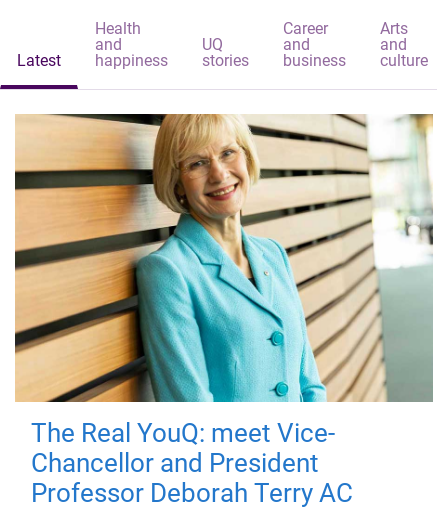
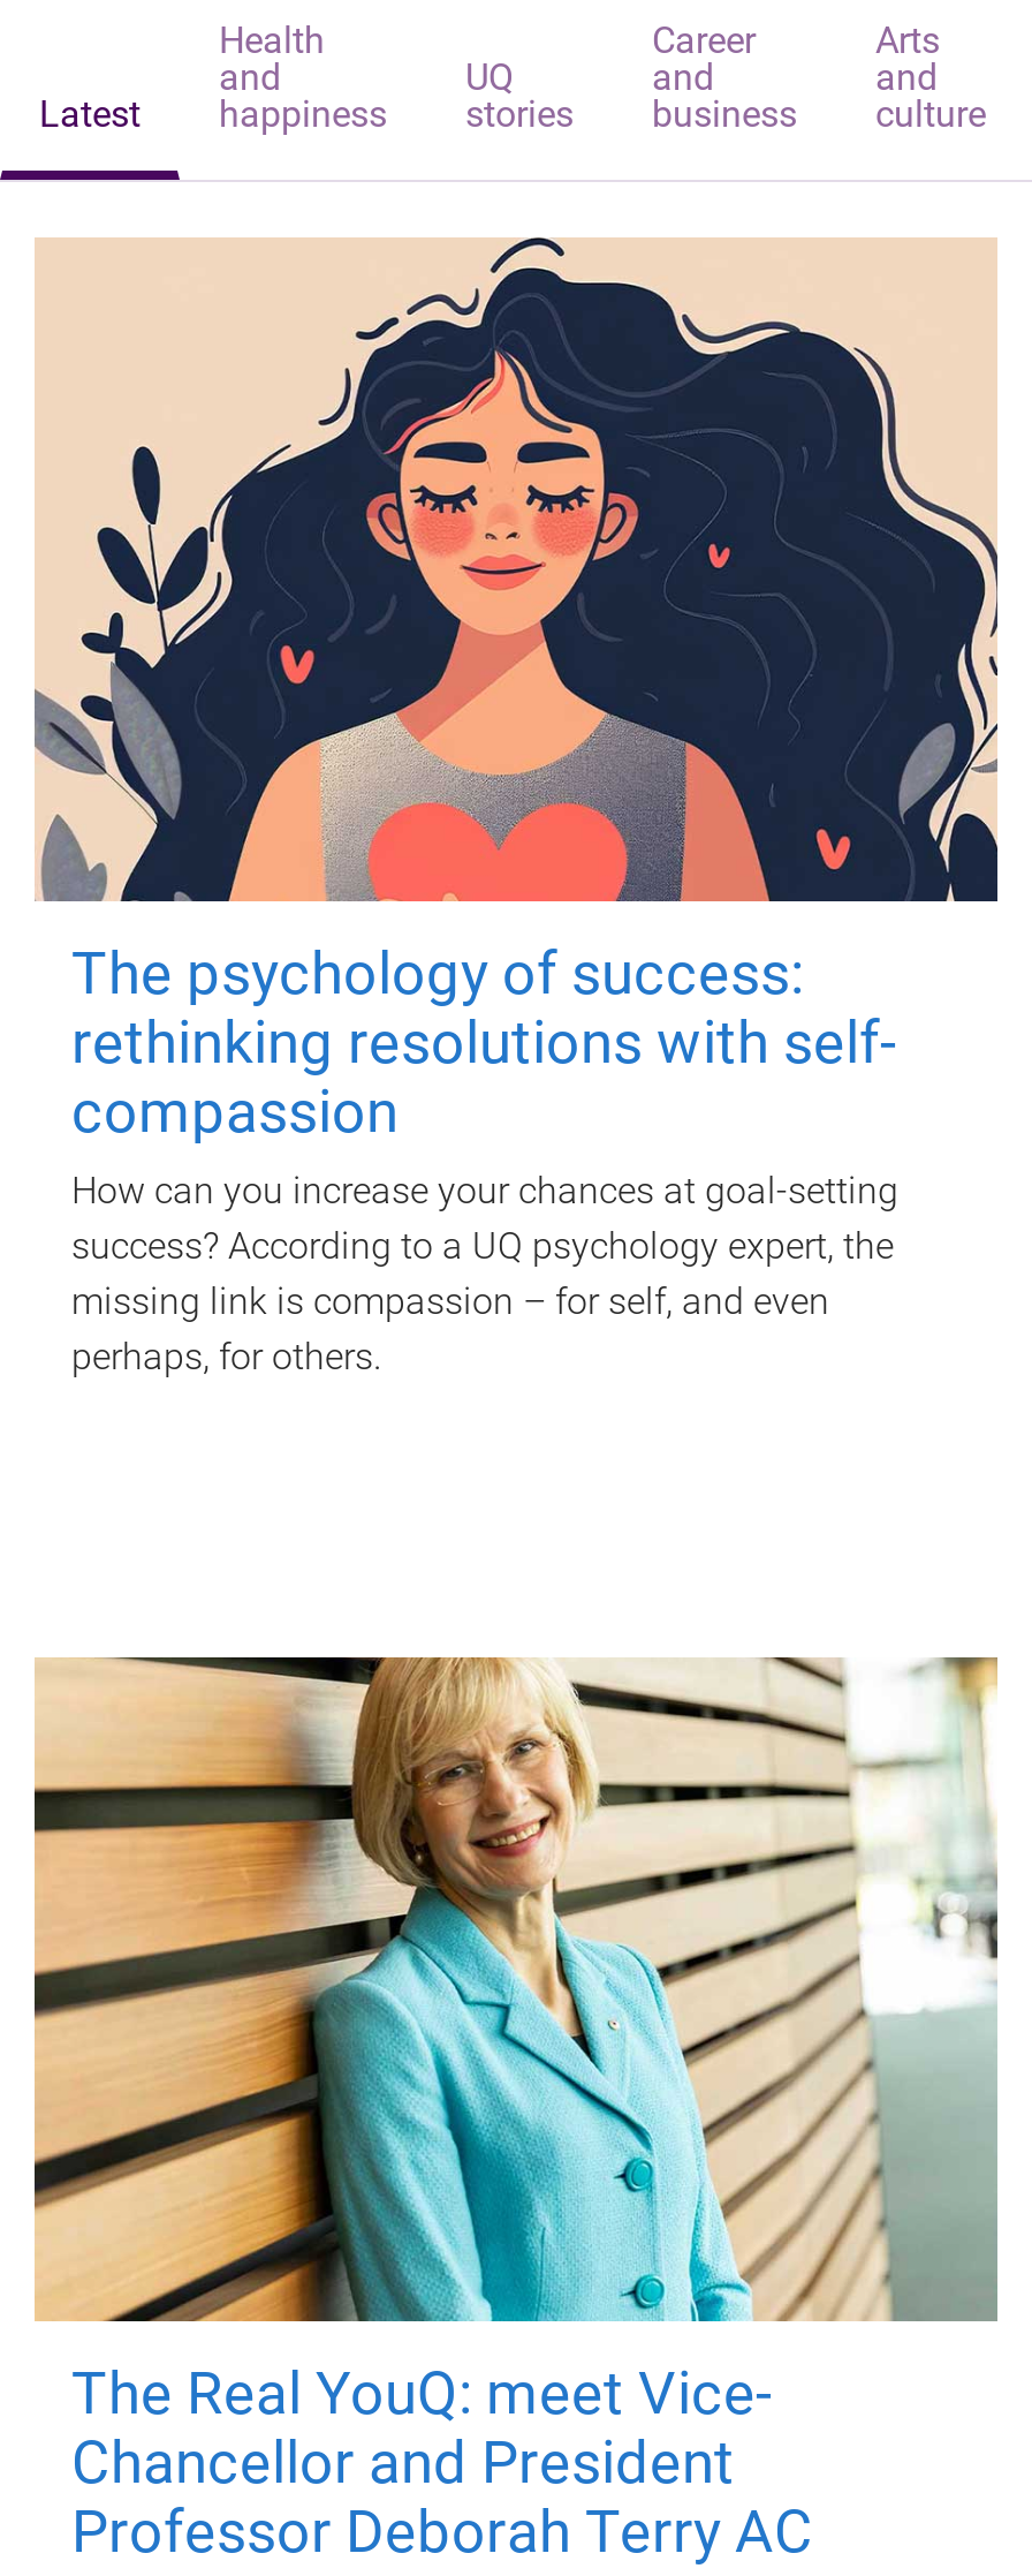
none -> [32,235,1000,1378] [image] | The psychology of success: | rethinking resolutions with self- | compassion | How can you increase your chances at goal-setting | success? According to a UQ psychology expert, the | missing link is compassion – for self, and even | perhaps, for others.

